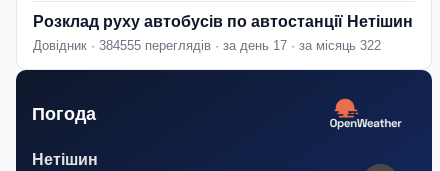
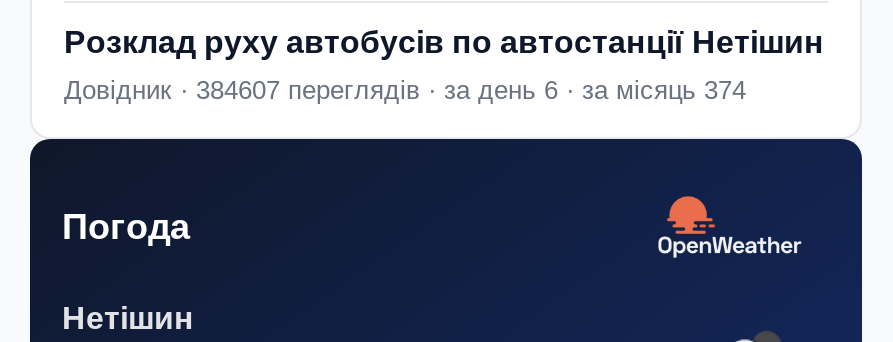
[33,38,381,53] Довідник · 384555 переглядів · за день 17 · за місяць 322 -> [64,76,746,106] Довідник · 384607 переглядів · за день 6 · за місяць 374

